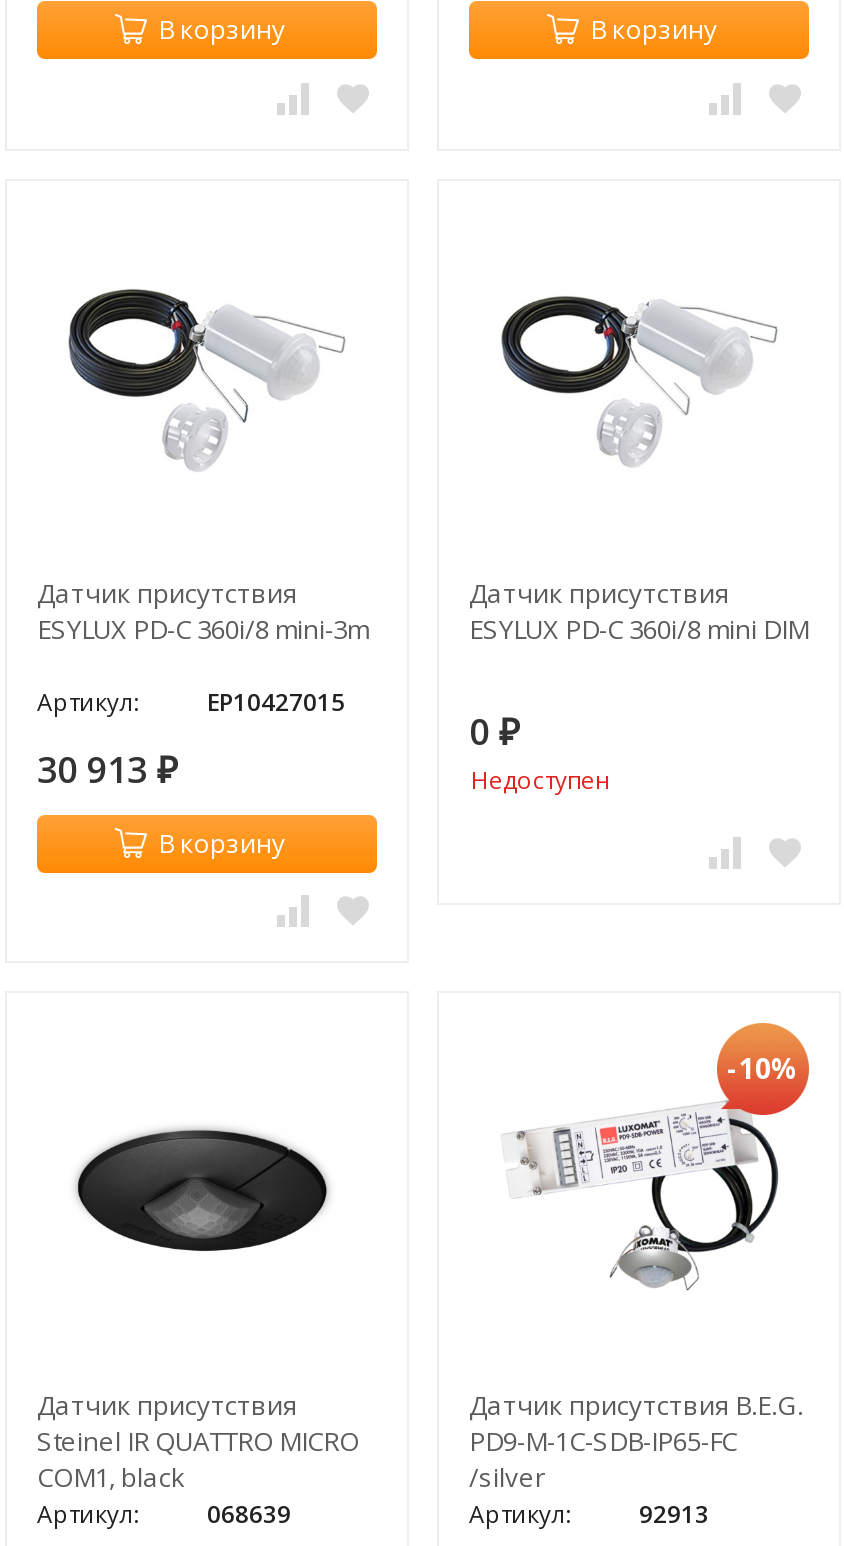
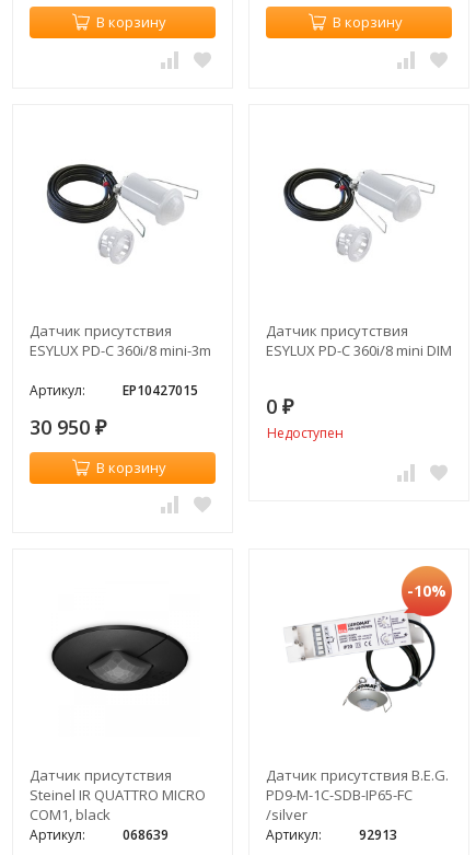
[37,744,177,792] 30 913 ₽ -> [30,413,106,440] 30 950 ₽

